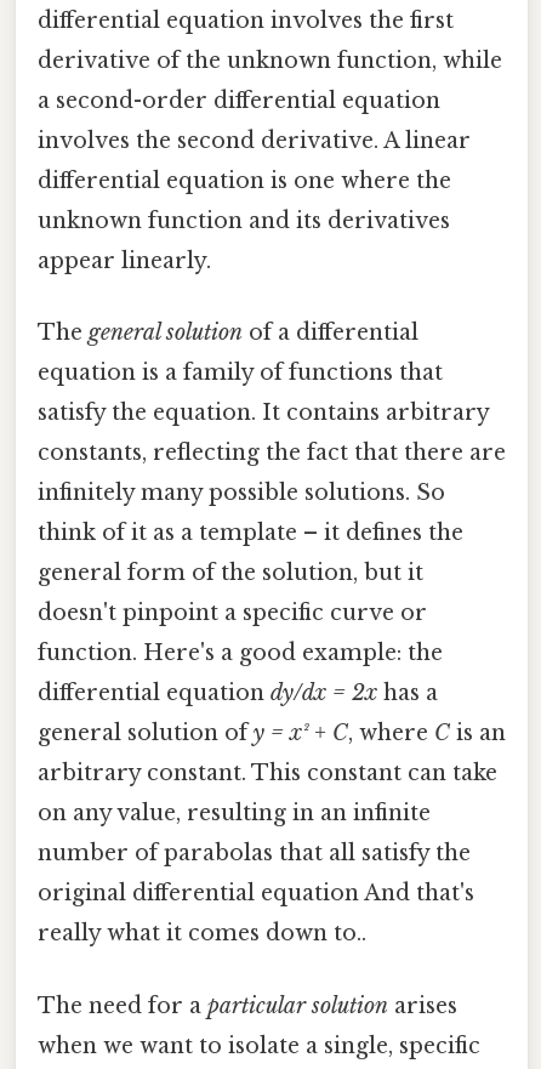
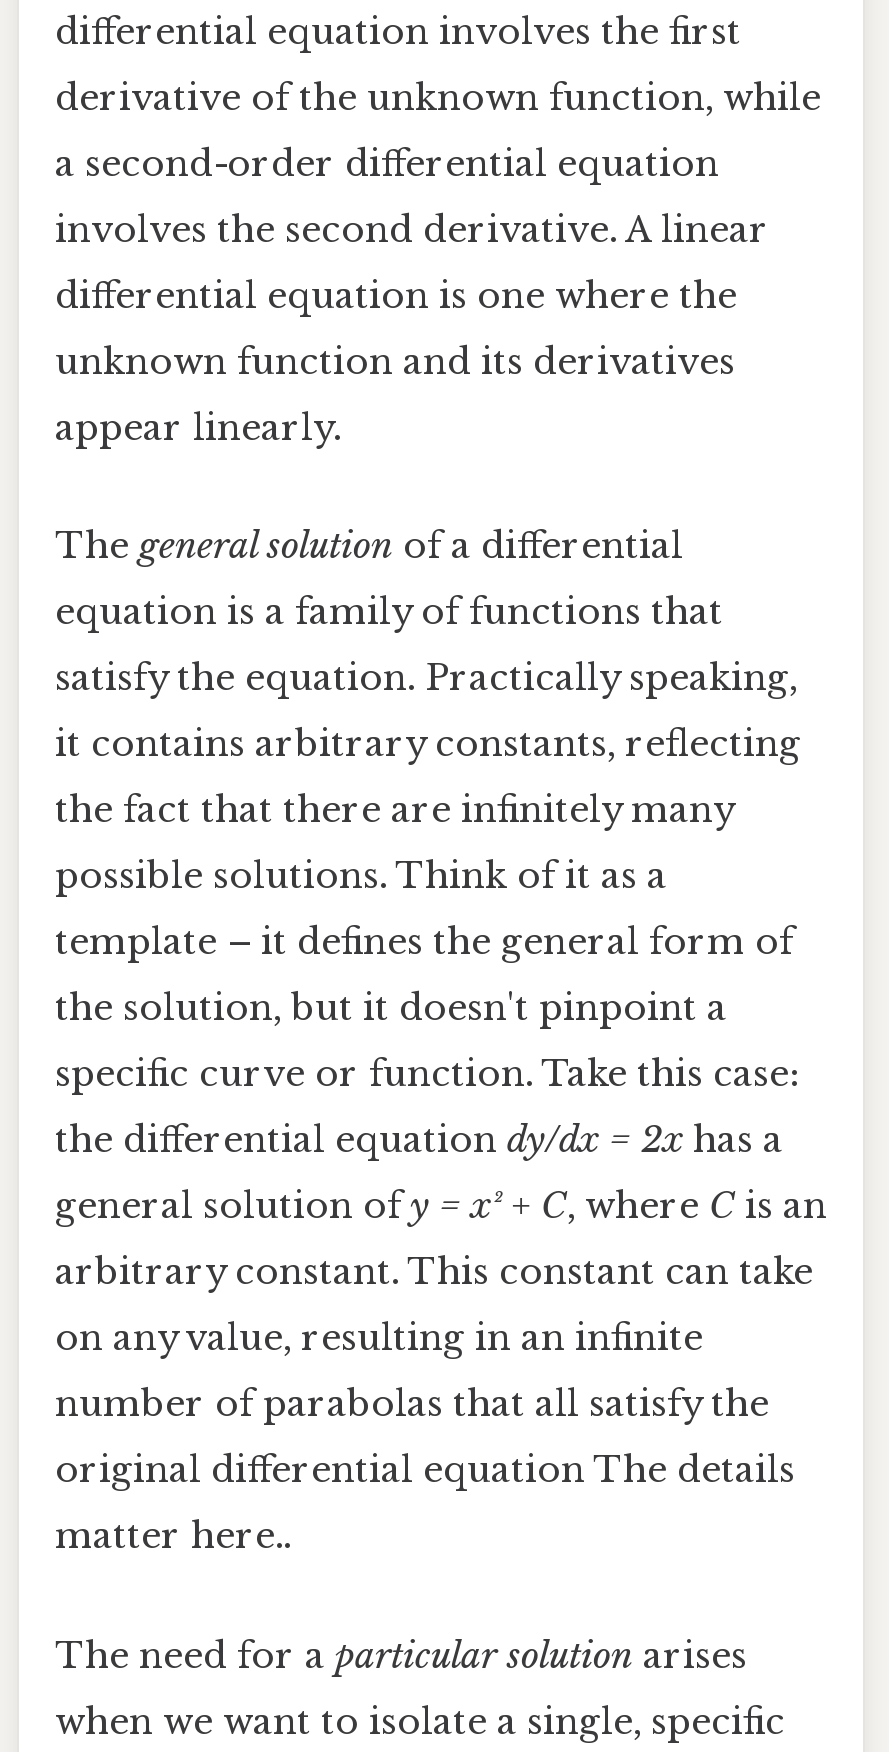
[38,400,489,426] satisfy the equation. It contains arbitrary -> [55,657,797,701] satisfy the equation. Practically speaking,
[38,440,506,466] constants, reflecting the fact that there are -> [55,723,801,767] it contains arbitrary constants, reflecting
[38,480,445,506] infinitely many possible solutions. So -> [55,789,733,833] the fact that there are infinitely many
[38,520,463,547] think of it as a template – it defines the -> [55,855,667,899] possible solutions. Think of it as a
[38,560,423,587] general form of the solution, but it -> [55,921,793,965] template – it defines the general form of
[38,600,427,627] doesn't pinpoint a specific curve or -> [55,987,727,1031] the solution, but it doesn't pinpoint a
[38,640,443,667] function. Here's a good example: the -> [55,1053,797,1097] specific curve or function. Take this case:
[38,680,438,707] differential equation dy/dx = 2x has a -> [55,1119,783,1163] the differential equation dy/dx = 2x has a
[38,880,474,907] original differential equation And that's -> [55,1449,795,1493] original differential equation The details
[38,920,366,947] really what it comes down to.. -> [55,1515,291,1559] matter here..

